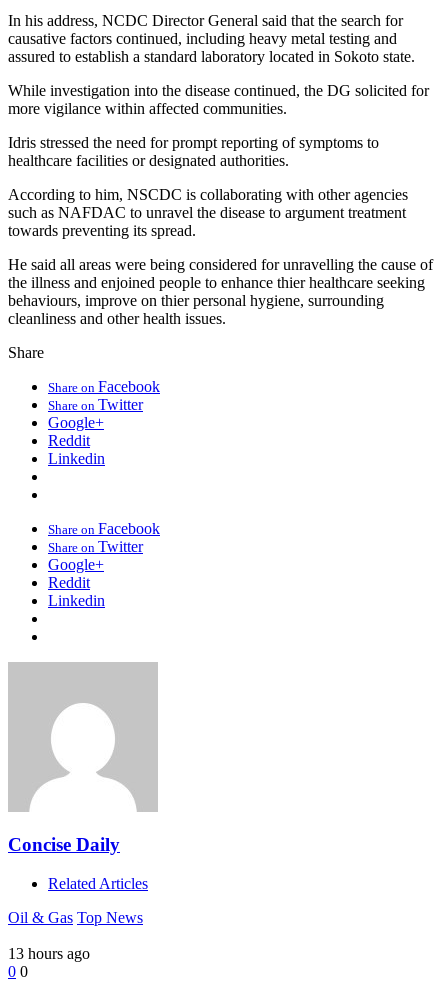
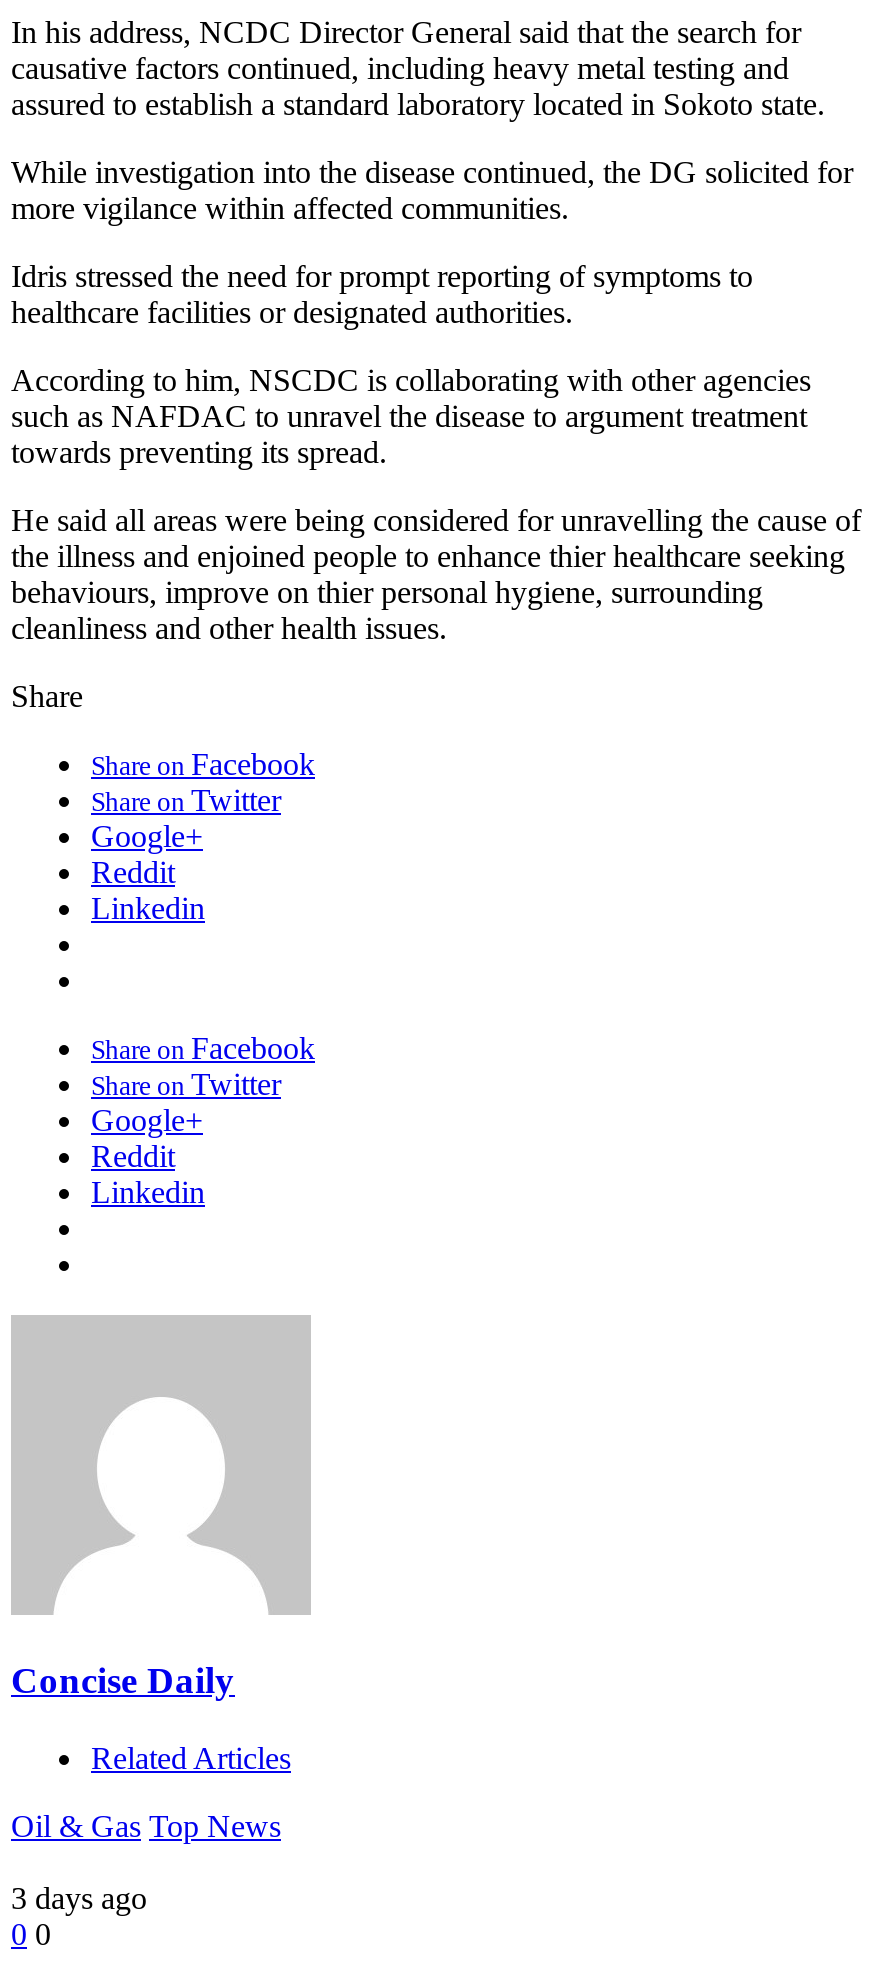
[8,945,90,962] 13 hours ago -> [11,1881,147,1915] 3 days ago

